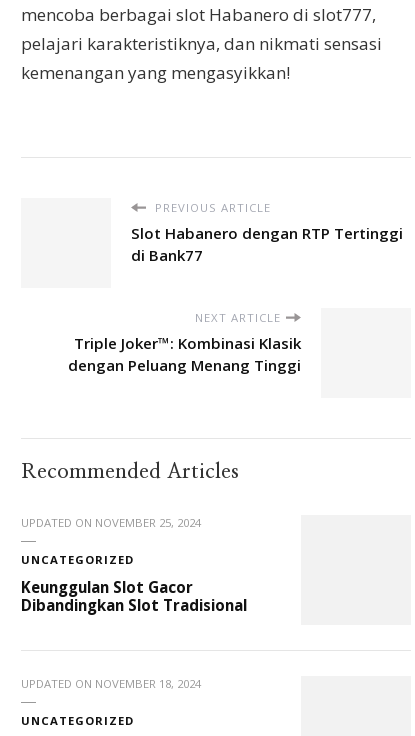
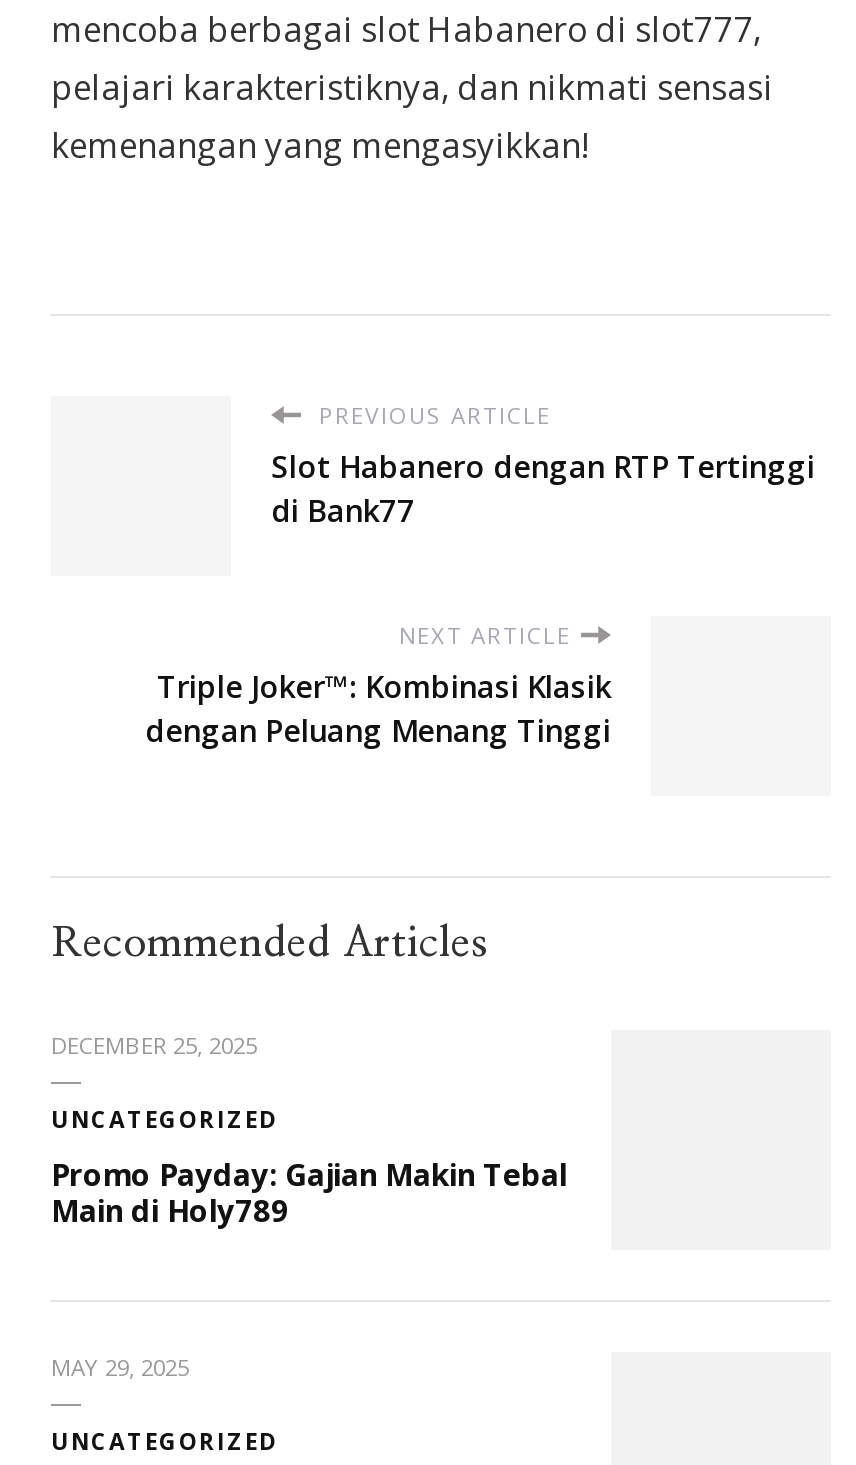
[21,515,201,530] UPDATED ON NOVEMBER 25, 2024 -> [51,1030,257,1060] DECEMBER 25, 2025
[21,577,247,615] Keunggulan Slot Gacor | Dibandingkan Slot Tradisional -> [51,1154,567,1230] Promo Payday: Gajian Makin Tebal | Main di Holy789
[21,676,201,691] UPDATED ON NOVEMBER 18, 2024 -> [51,1352,189,1382] MAY 29, 2025

